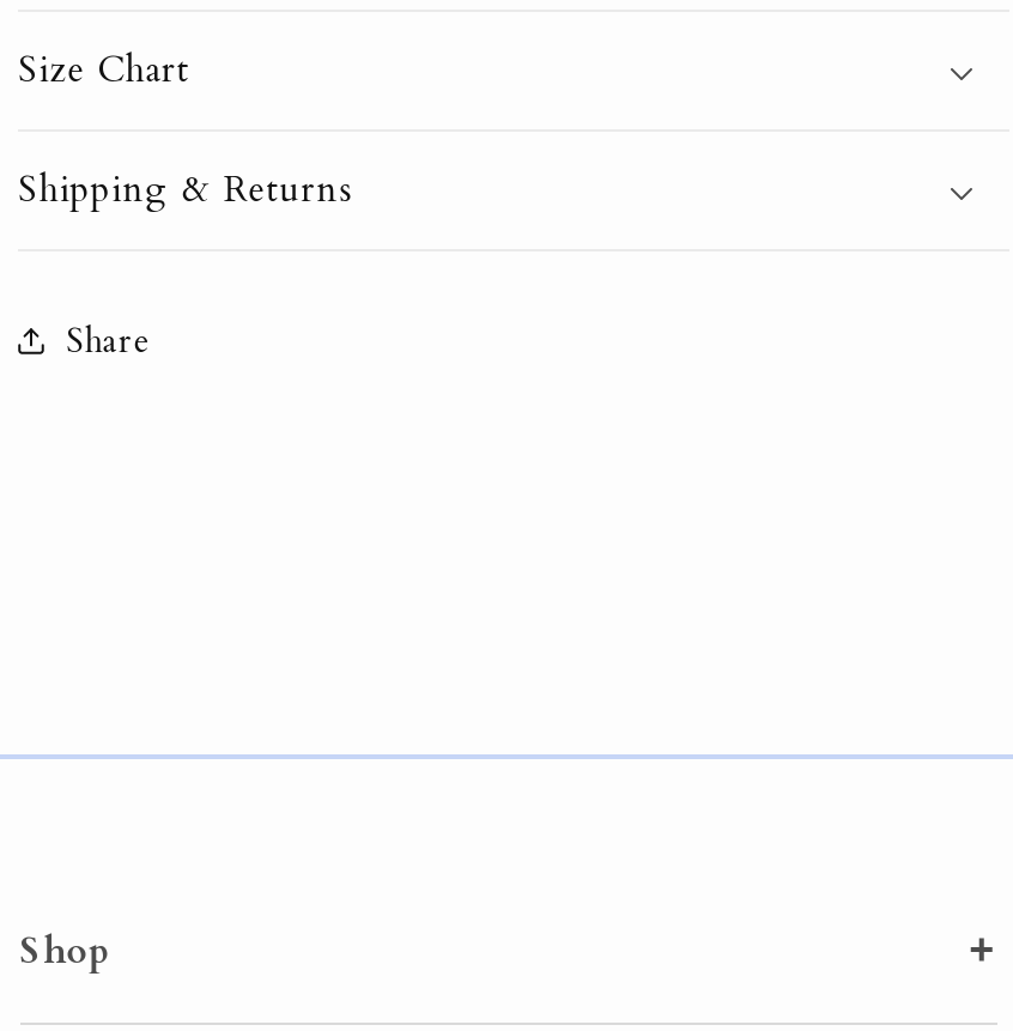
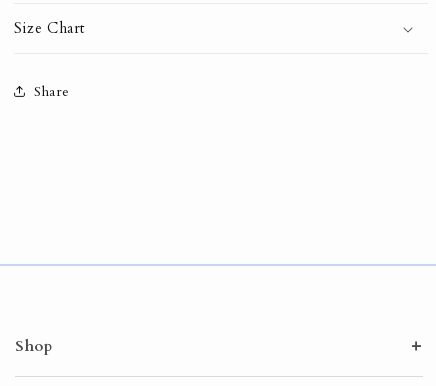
[18,166,355,214] Shipping & Returns -> none

